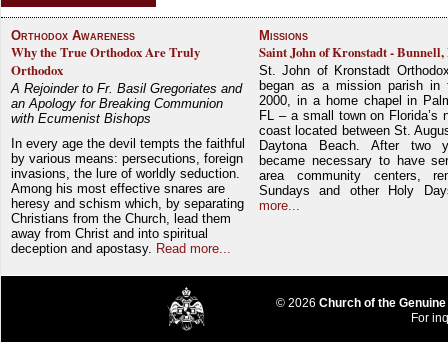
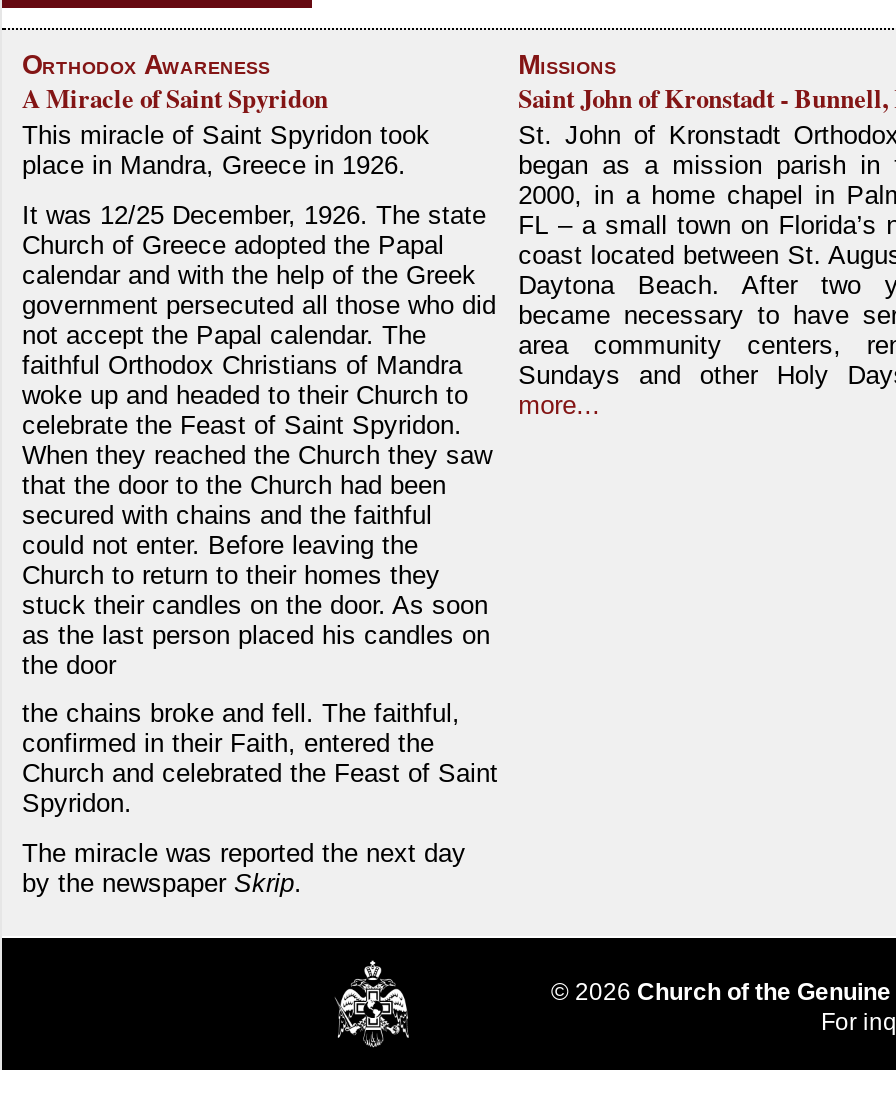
[11,43,245,255] Why the True Orthodox Are Truly | Orthodox | A Rejoinder to Fr. Basil Gregoriates and | an Apology for Breaking Communion | with Ecumenist Bishops | In every age the devil tempts the faithful | by various means: persecutions, foreign | invasions, the lure of worldly seduction. | Among his most effective snares are | heresy and schism which, by separating | Christians from the Church, lead them | away from Christ and into spiritual | deception and apostasy. Read more... -> [22,80,498,897] A Miracle of Saint Spyridon | This miracle of Saint Spyridon took | place in Mandra, Greece in 1926. | It was 12/25 December, 1926. The state | Church of Greece adopted the Papal | calendar and with the help of the Greek | government persecuted all those who did | not accept the Papal calendar. The | faithful Orthodox Christians of Mandra | woke up and headed to their Church to | celebrate the Feast of Saint Spyridon. | When they reached the Church they saw | that the door to the Church had been | secured with chains and the faithful | could not enter. Before leaving the | Church to return to their homes they | stuck their candles on the door. As soon | as the last person placed his candles on | the door | the chains broke and fell. The faithful, | confirmed in their Faith, entered the | Church and celebrated the Feast of Saint | Spyridon. | The miracle was reported the next day | by the newspaper Skrip.

